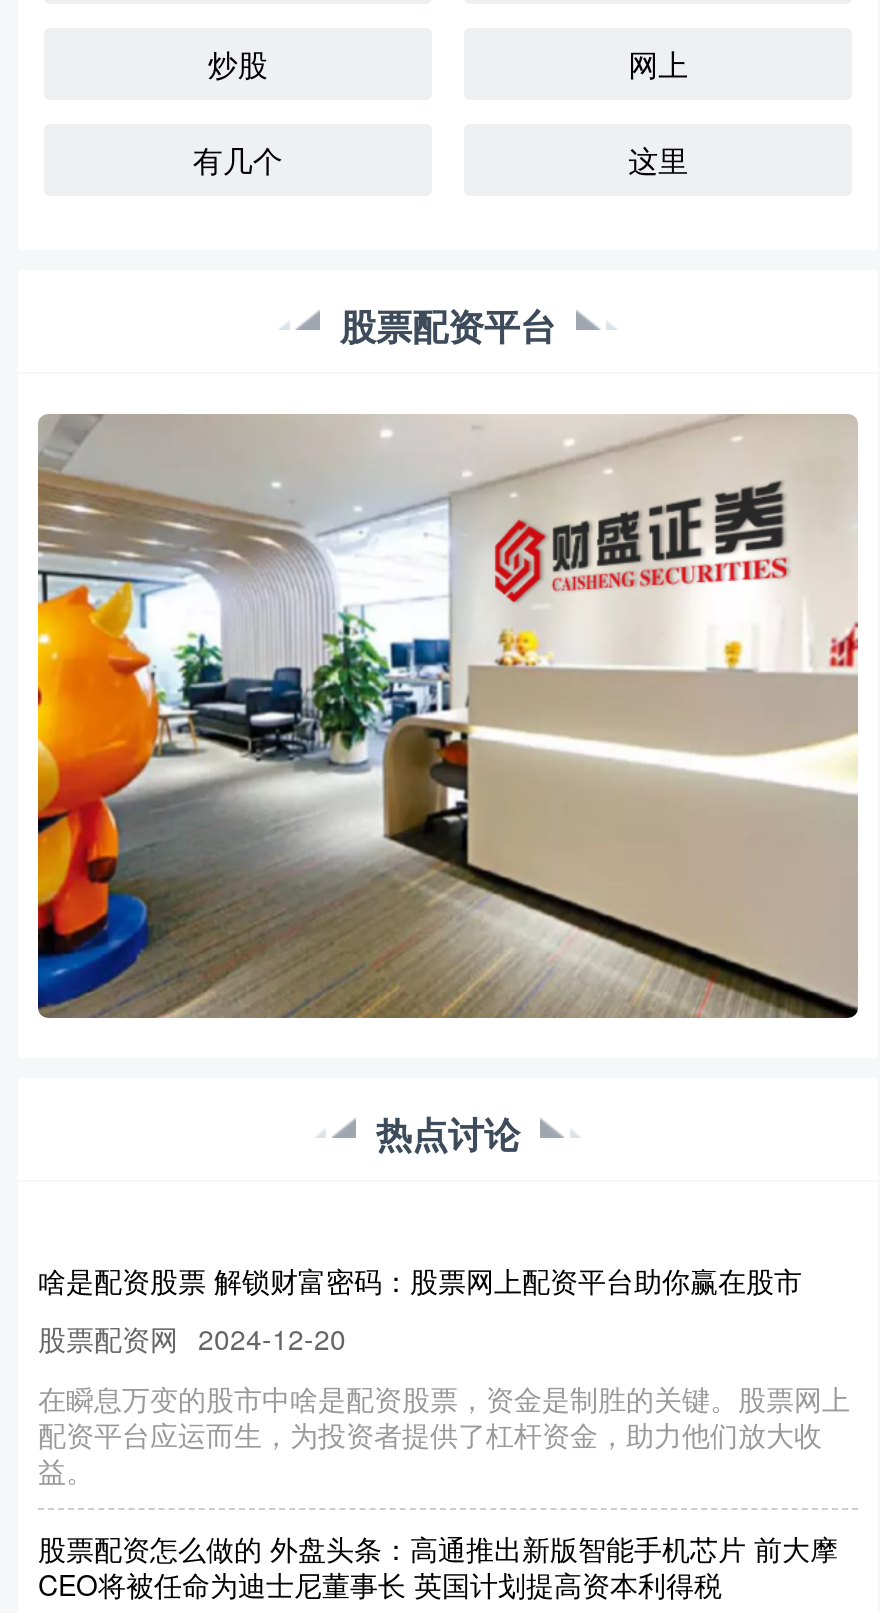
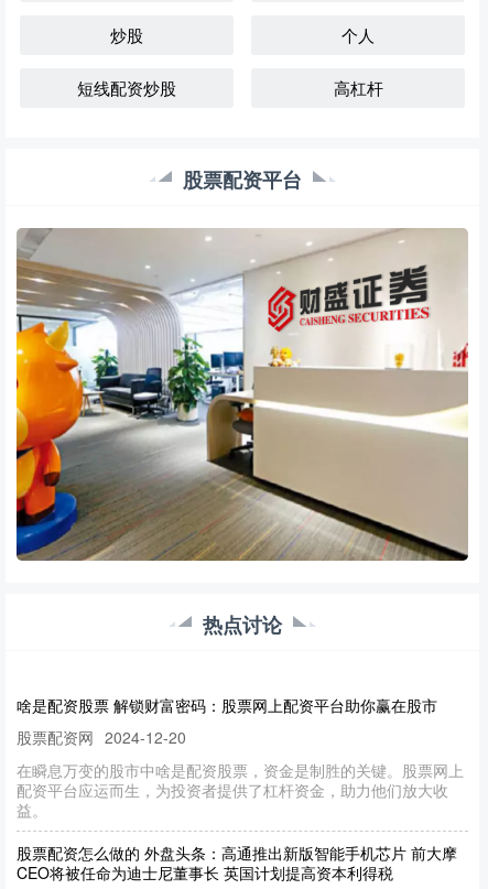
[628,41,688,83] 网上 -> [342,23,375,46] 个人
[193,137,688,179] 有几个 | 这里 -> [77,76,383,99] 短线配资炒股 | 高杠杆

